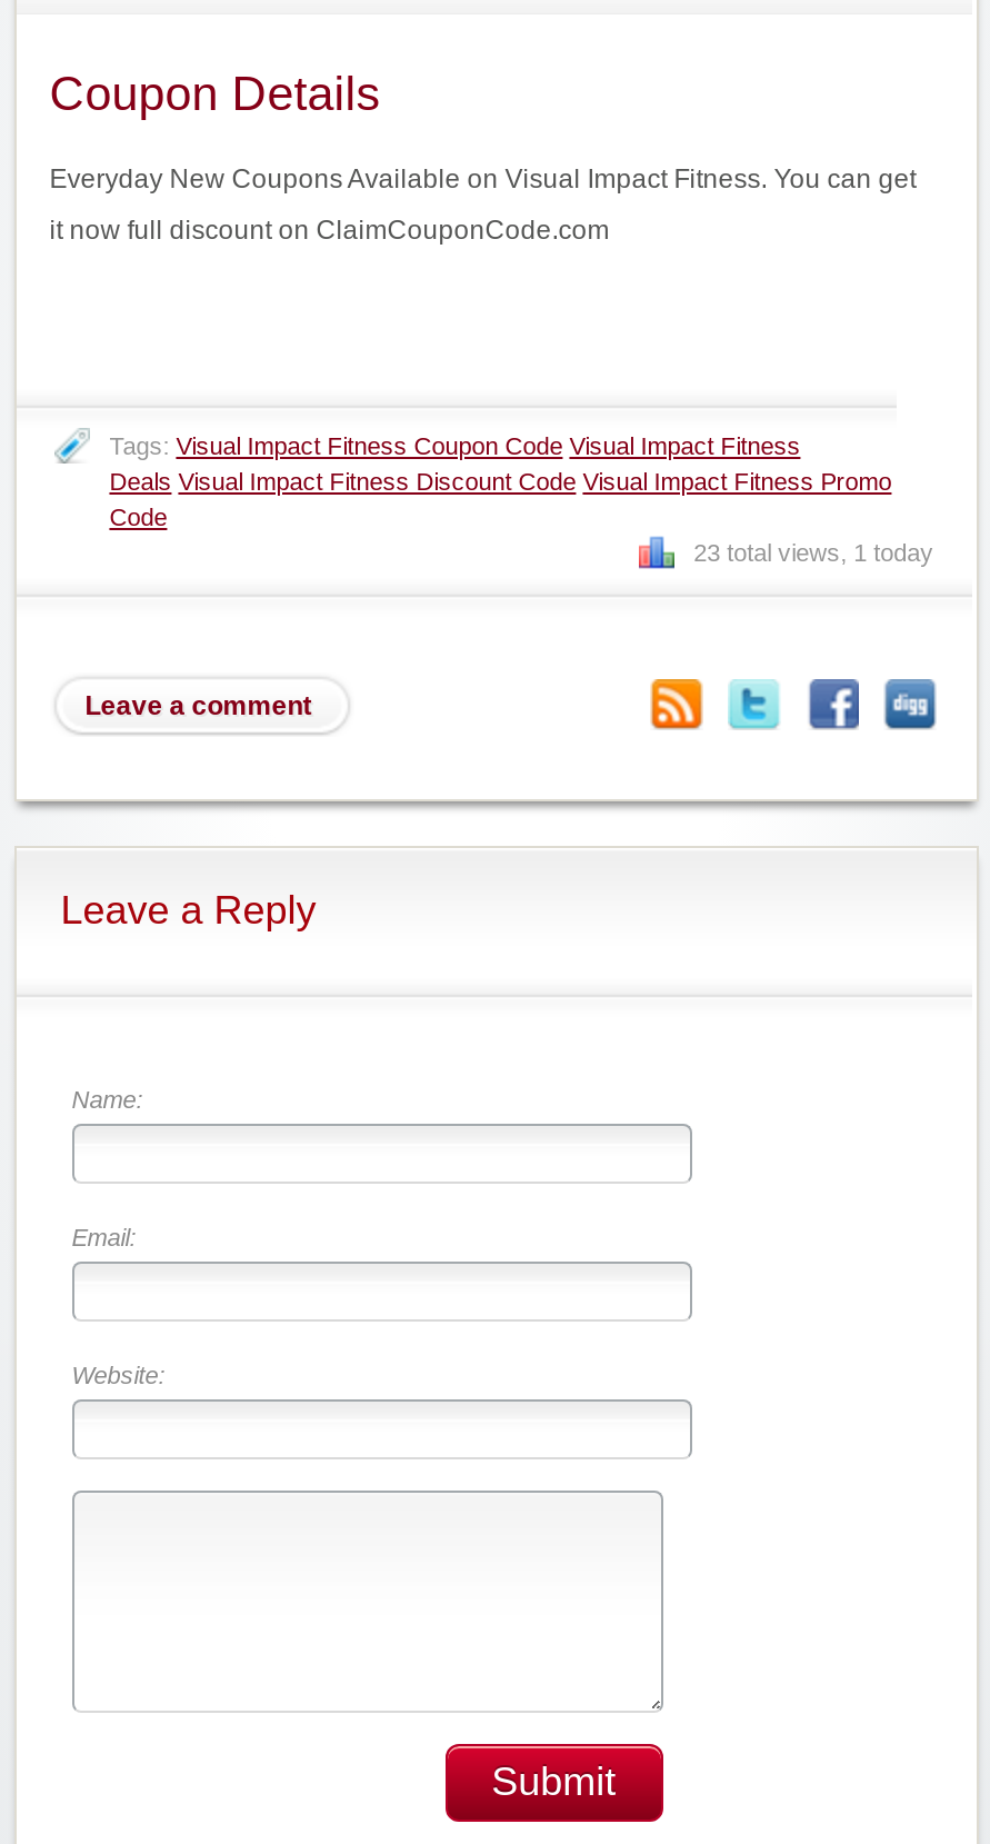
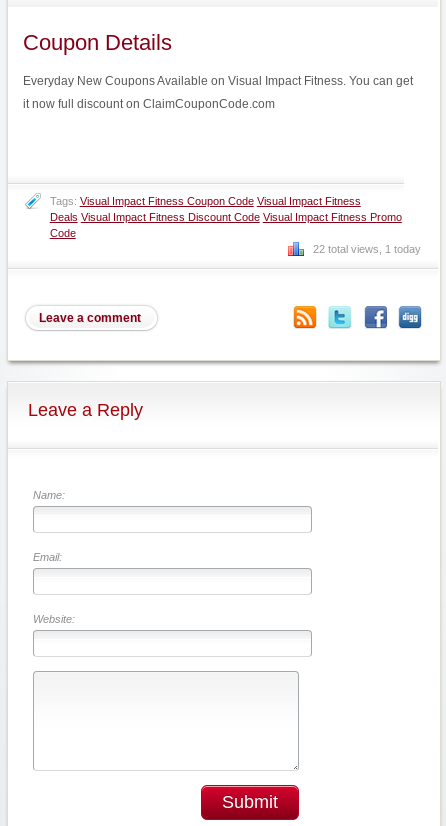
[694,539,934,565] 23 total views, 1 today -> [313,243,421,255] 22 total views, 1 today

